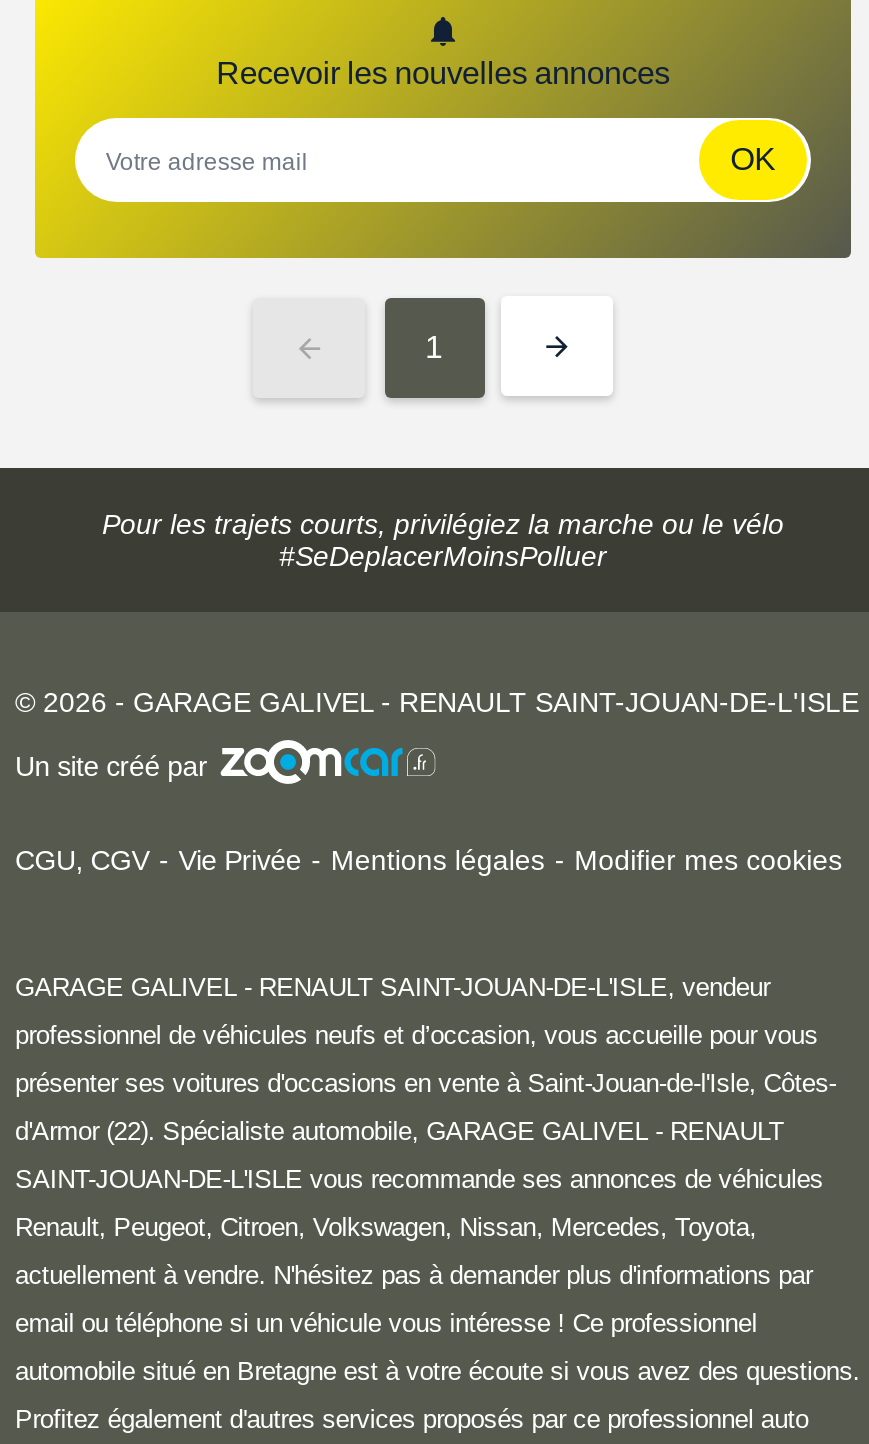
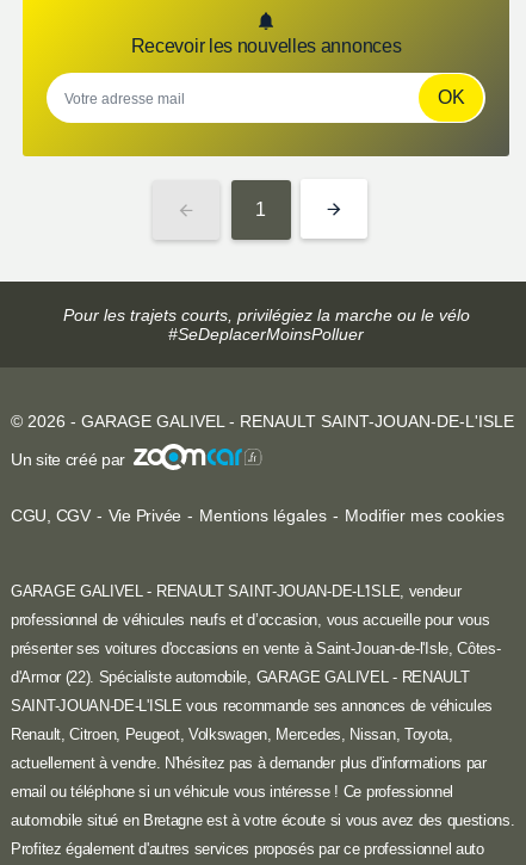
[15,1212,757,1242] Renault, Peugeot, Citroen, Volkswagen, Nissan, Mercedes, Toyota, -> [11,725,453,743] Renault, Citroen, Peugeot, Volkswagen, Mercedes, Nissan, Toyota,

